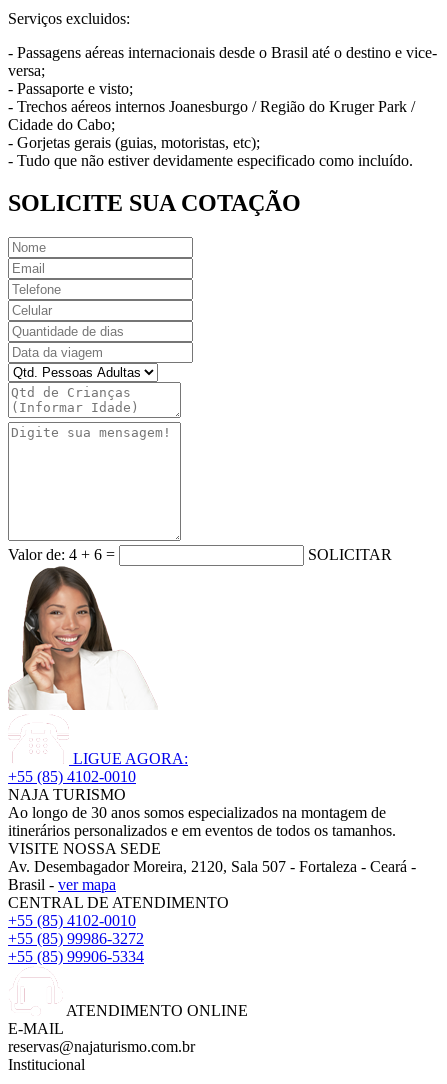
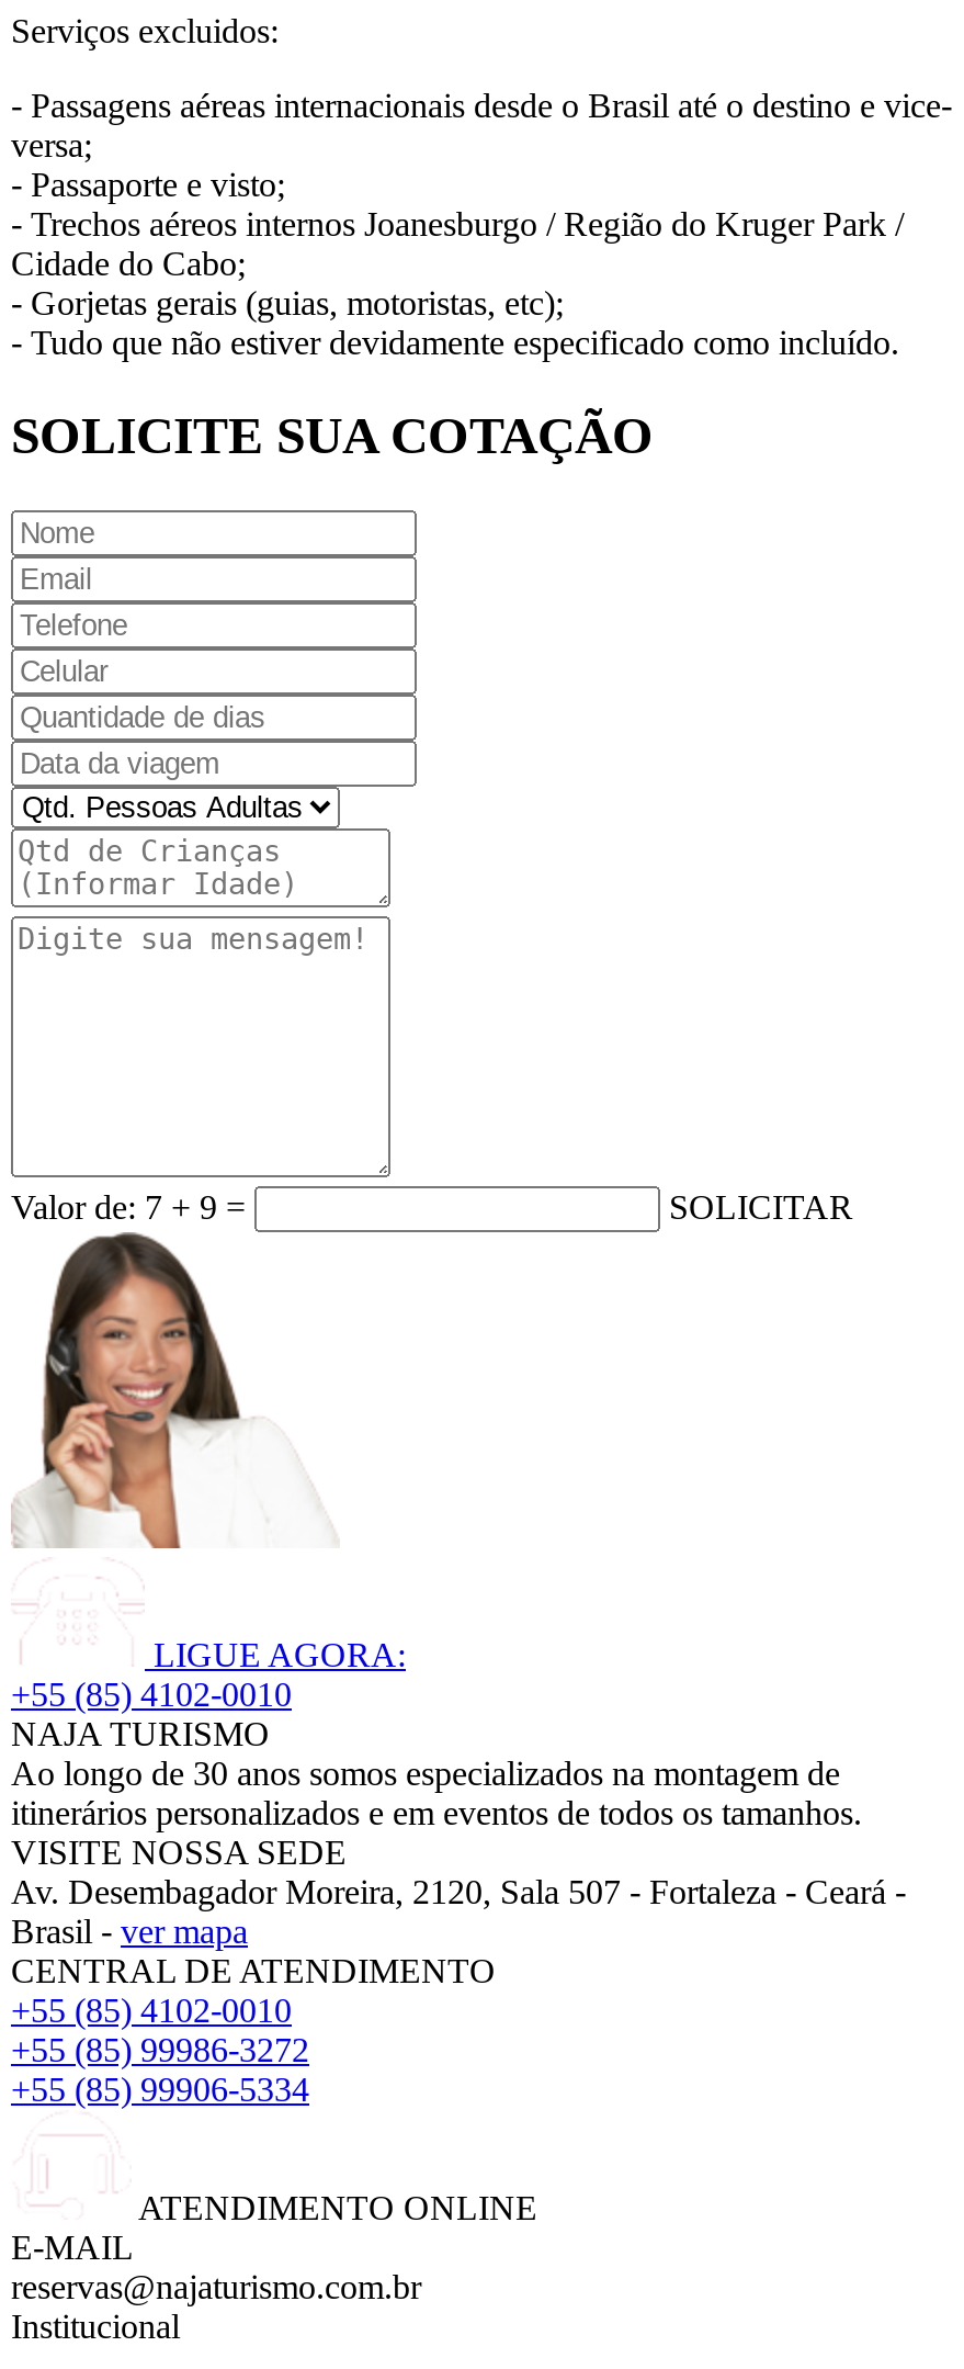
[8,546,119,563] Valor de: 4 + 6 = -> [11,1189,254,1226] Valor de: 7 + 9 =

